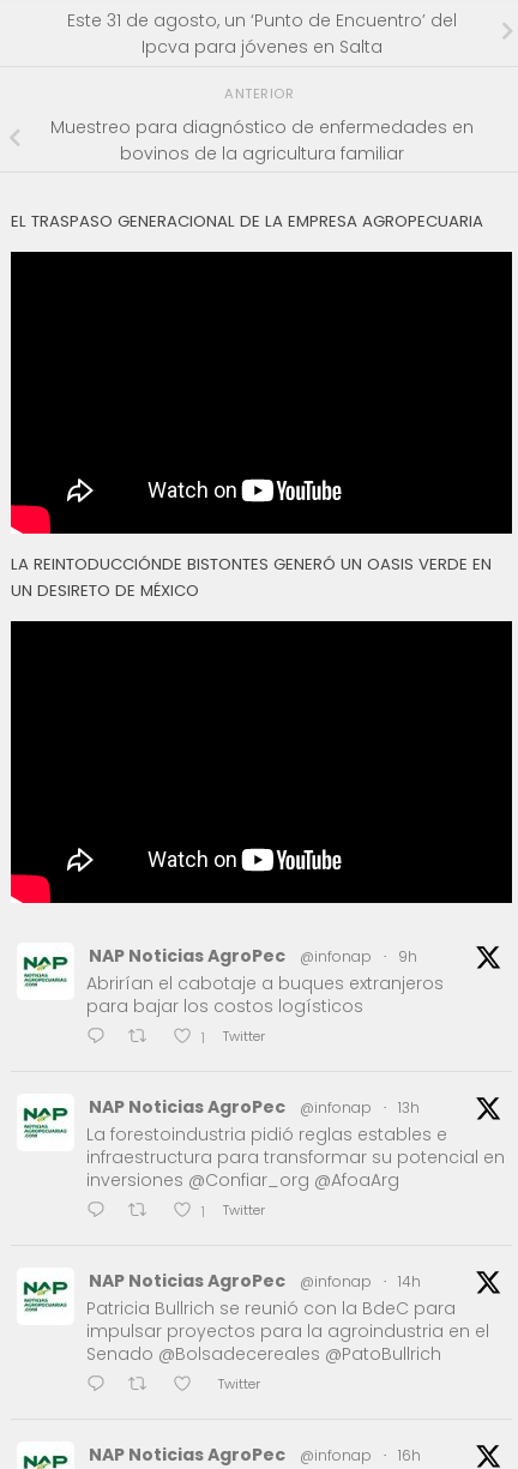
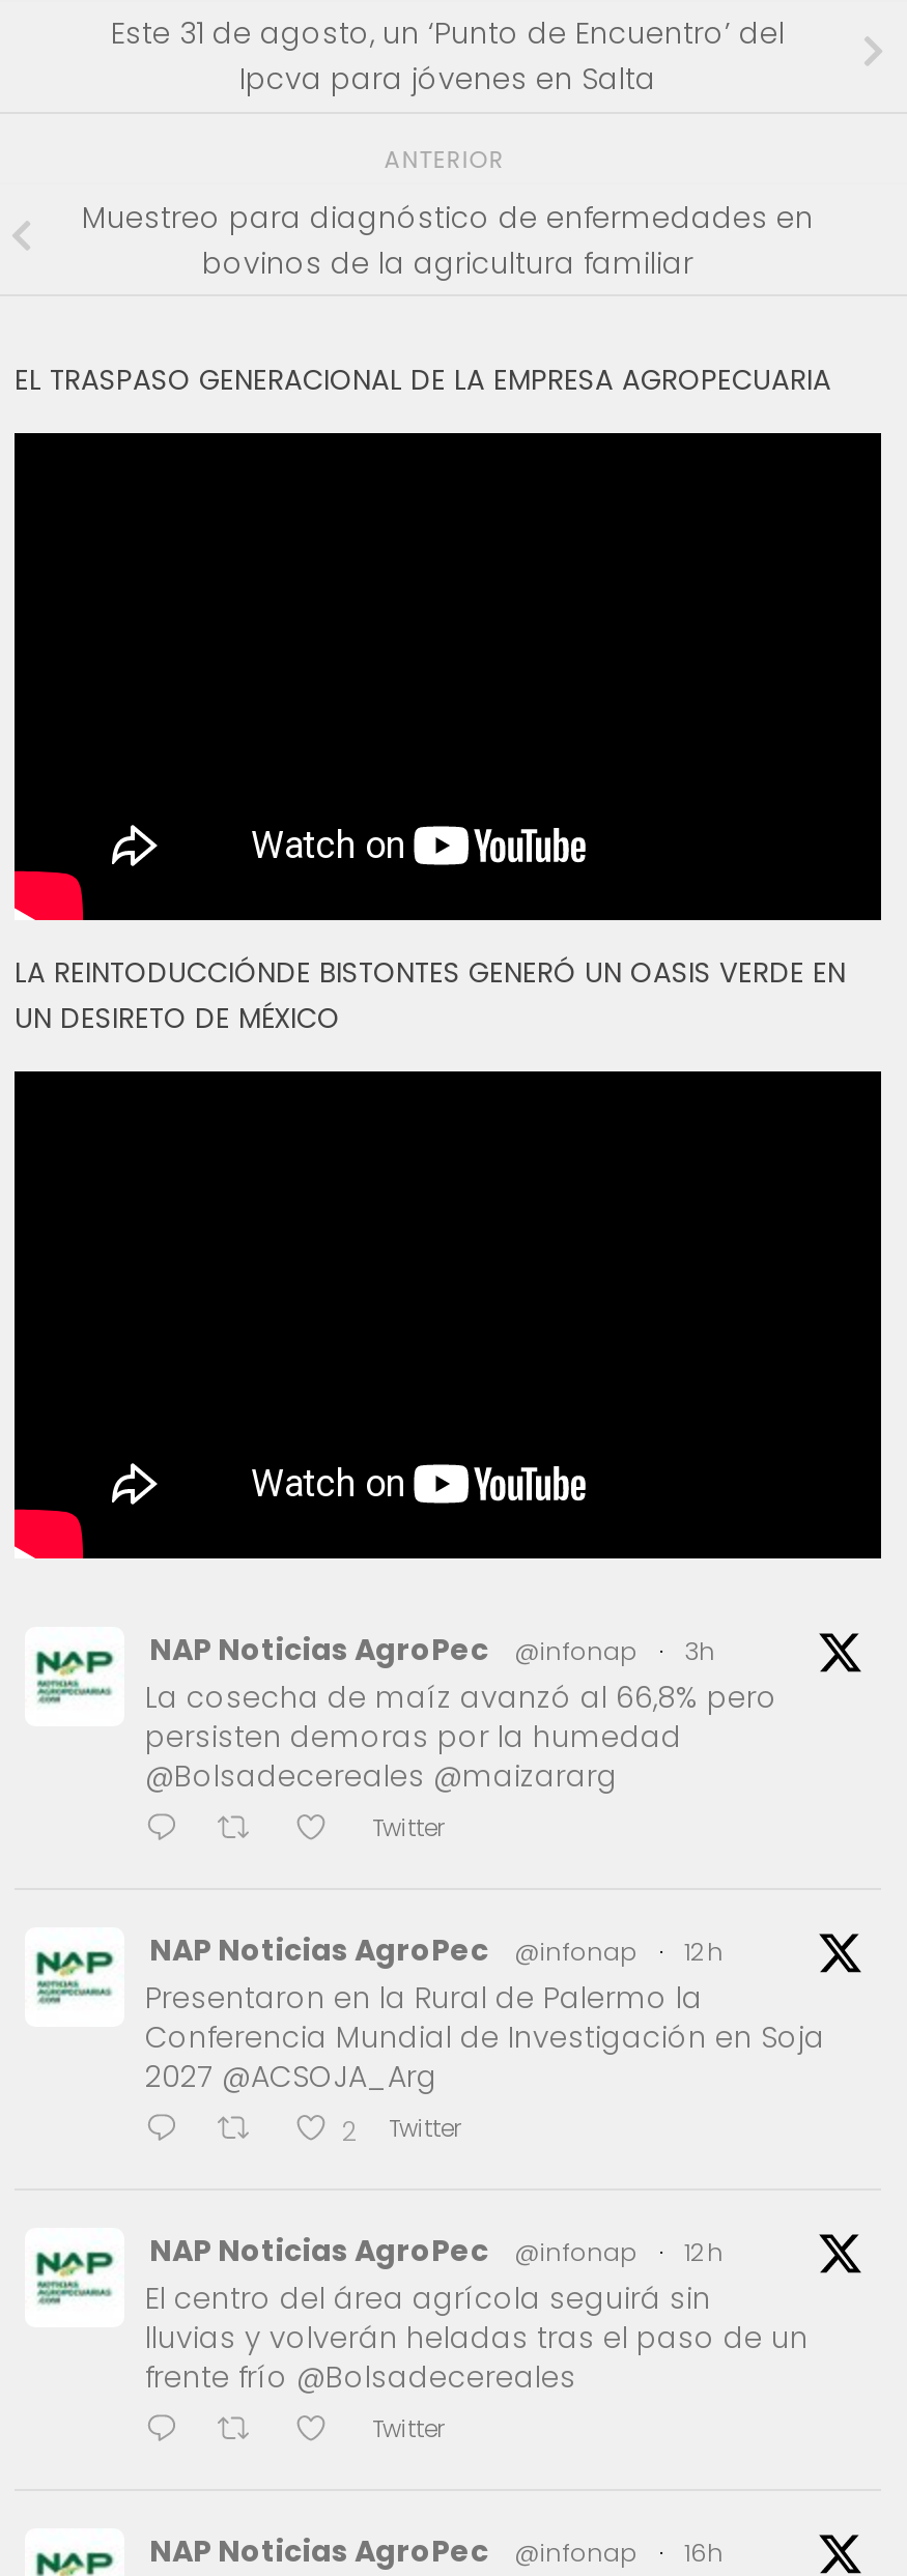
[86,947,444,1048] 9h | Abrirían el cabotaje a buques extranjeros | para bajar los costos logísticos | 1 -> [145,1634,777,1798] 3h | La cosecha de maíz avanzó al 66,8% pero | persisten demoras por la humedad | @Bolsadecereales @maizararg
[86,1098,505,1221] 13h | La forestoindustria pidió reglas estables e | infraestructura para transformar su potencial en | inversiones @Confiar_org @AfoaArg | 1 -> [145,1935,825,2148] 12h | Presentaron en la Rural de Palermo la | Conferencia Mundial de Investigación en Soja | 2027 @ACSOJA_Arg | 2
[86,1272,489,1366] 14h | Patricia Bullrich se reunió con la BdeC para | impulsar proyectos para la agroindustria en el | Senado @Bolsadecereales @PatoBullrich -> [145,2235,809,2399] 12h | El centro del área agrícola seguirá sin | lluvias y volverán heladas tras el paso de un | frente frío @Bolsadecereales

